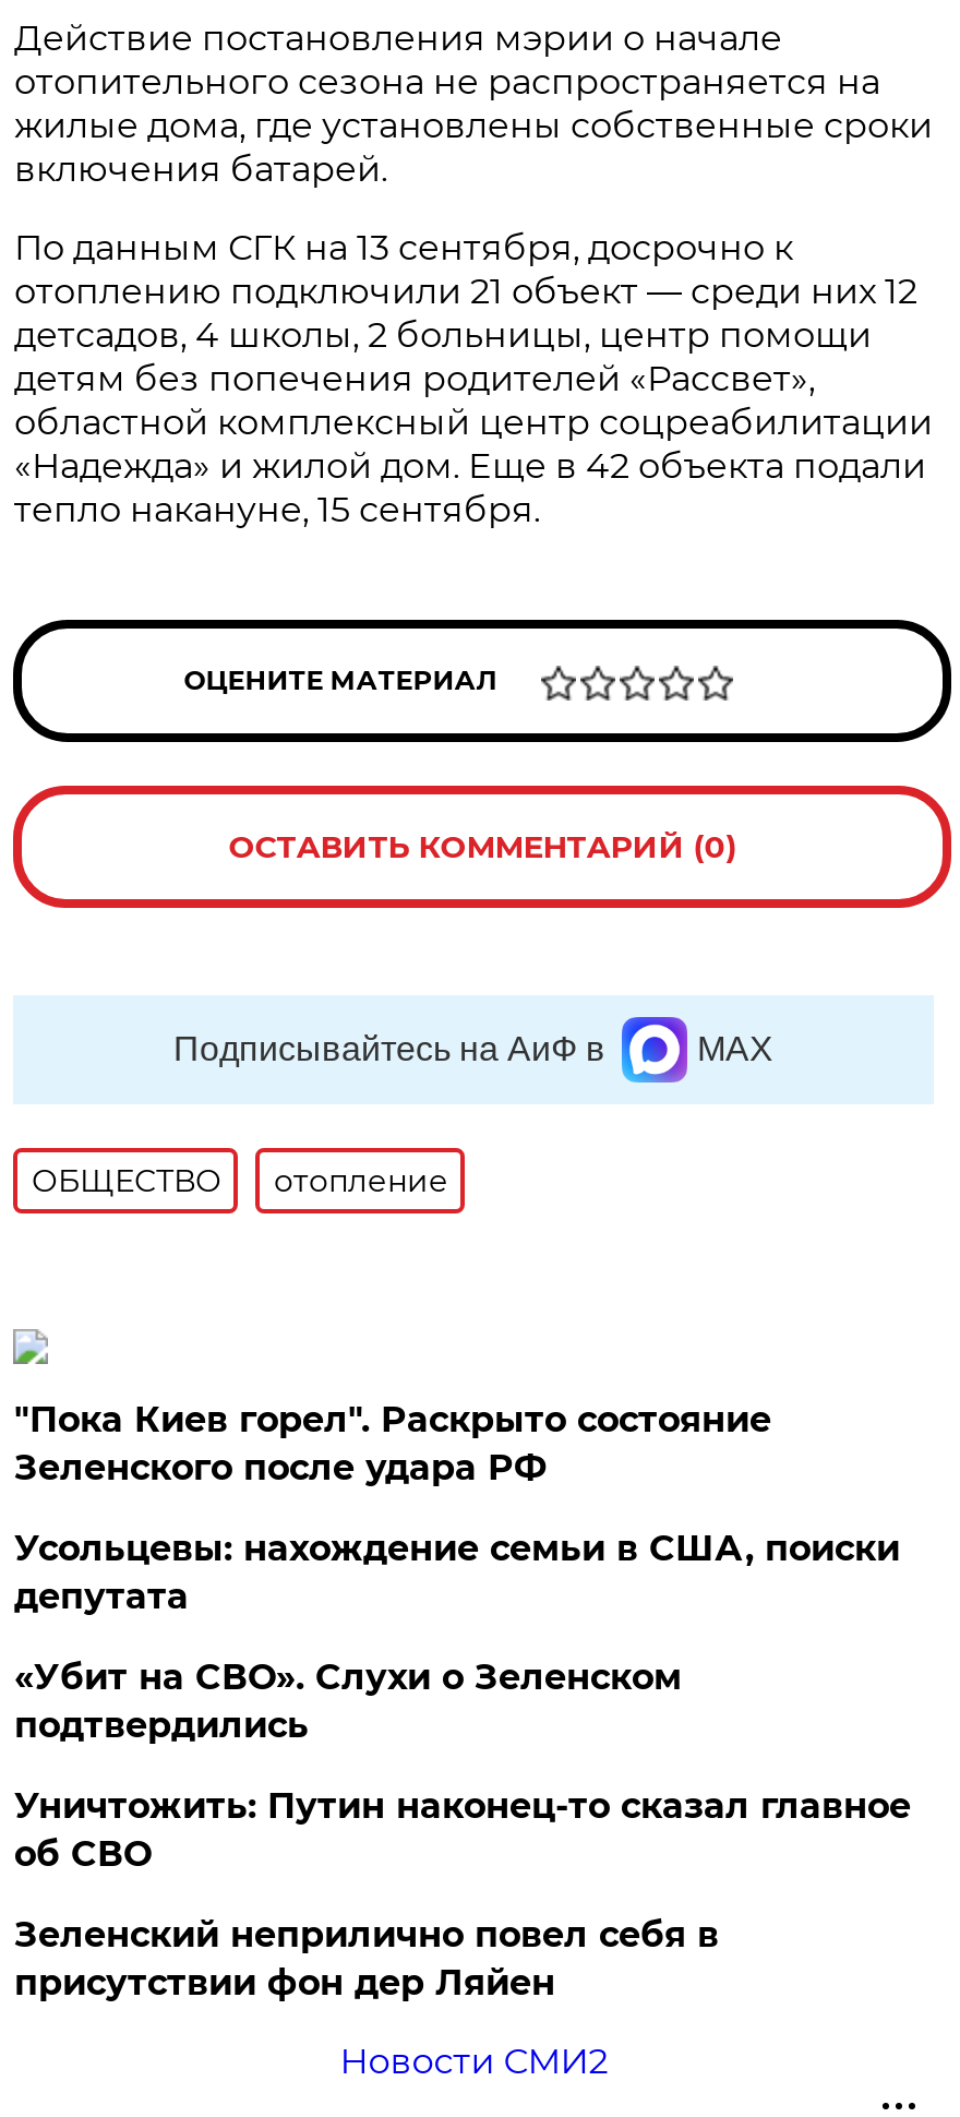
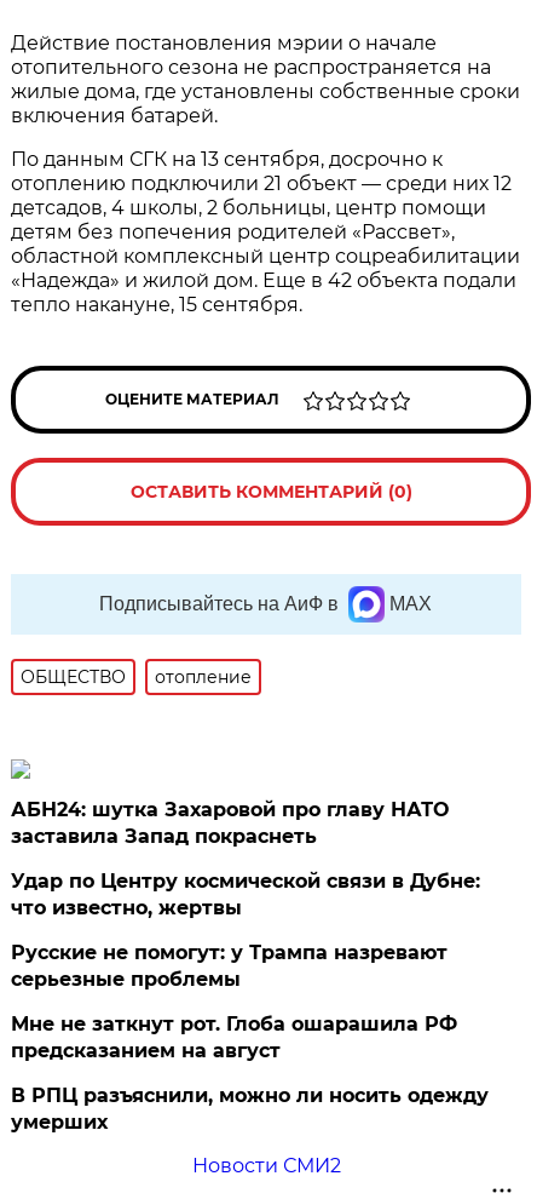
[14,1399,771,1488] "Пока Киев горел". Раскрыто состояние | Зеленского после удара РФ -> [11,798,449,848] АБН24: шутка Захаровой про главу НАТО | заставила Запад покраснеть
[14,1528,900,1617] Усольцевы: нахождение семьи в США, поиски | депутата -> [11,870,481,919] Удар по Центру космической связи в Дубне: | что известно, жертвы
[14,1656,682,1746] «Убит на СВО». Слухи о Зеленском | подтвердились -> [11,941,448,991] Русские не помогут: у Трампа назревают | серьезные проблемы
[14,1785,911,1875] Уничтожить: Путин наконец-то сказал главное | об СВО -> [11,1012,458,1062] Мне не заткнут рот. Глоба ошарашила РФ | предсказанием на август
[14,1914,719,2004] Зеленский неприлично повел cебя в | присутствии фон дер Ляйен -> [11,1084,489,1134] В РПЦ разъяснили, можно ли носить одежду | умерших

